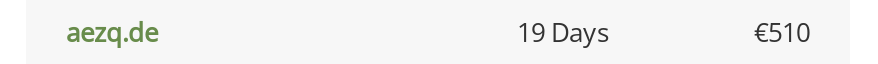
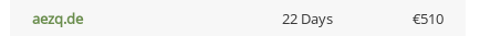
[517,14,609,50] 19 Days -> [281,9,332,29] 22 Days

